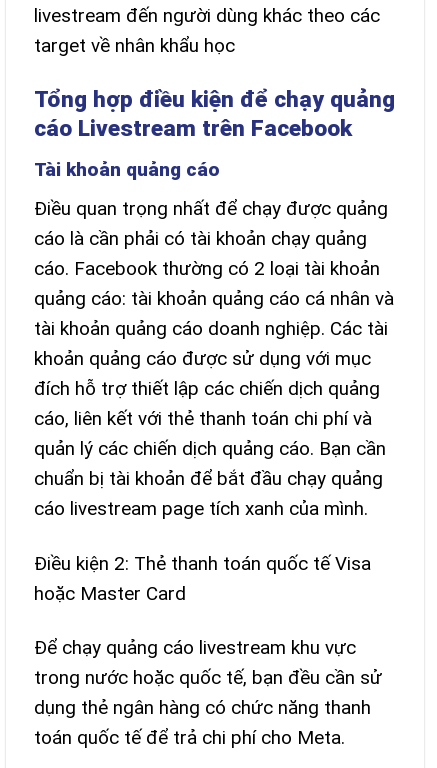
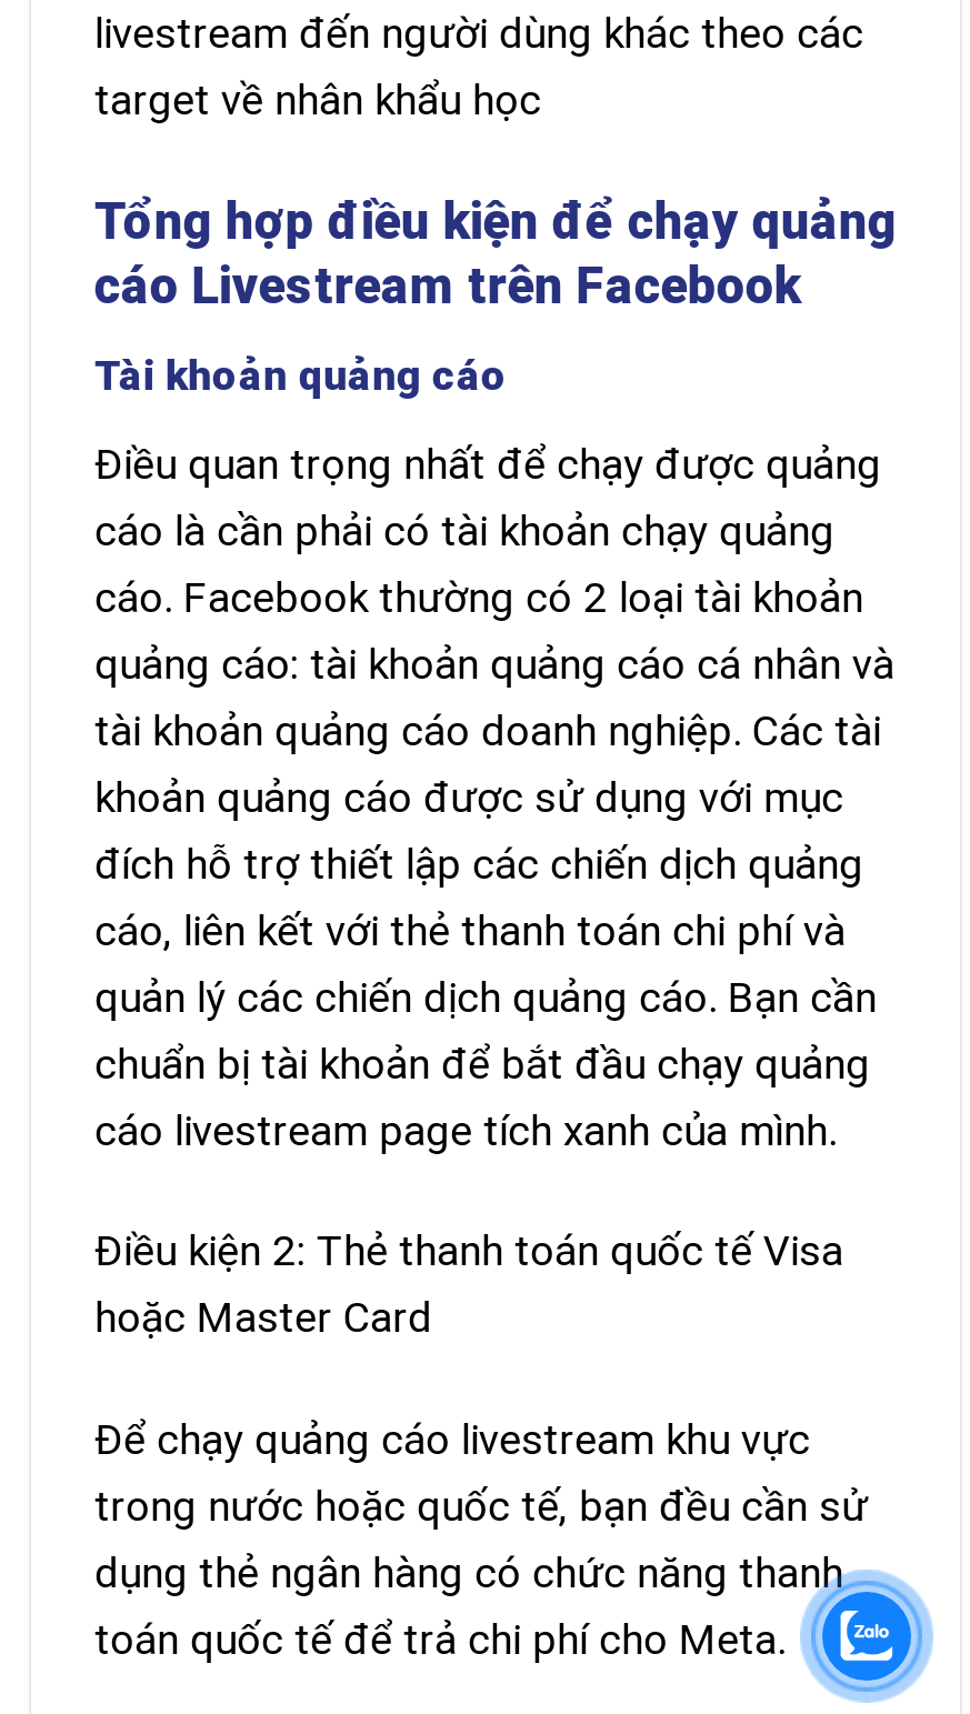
none -> [798,1568,936,1704] [image]

